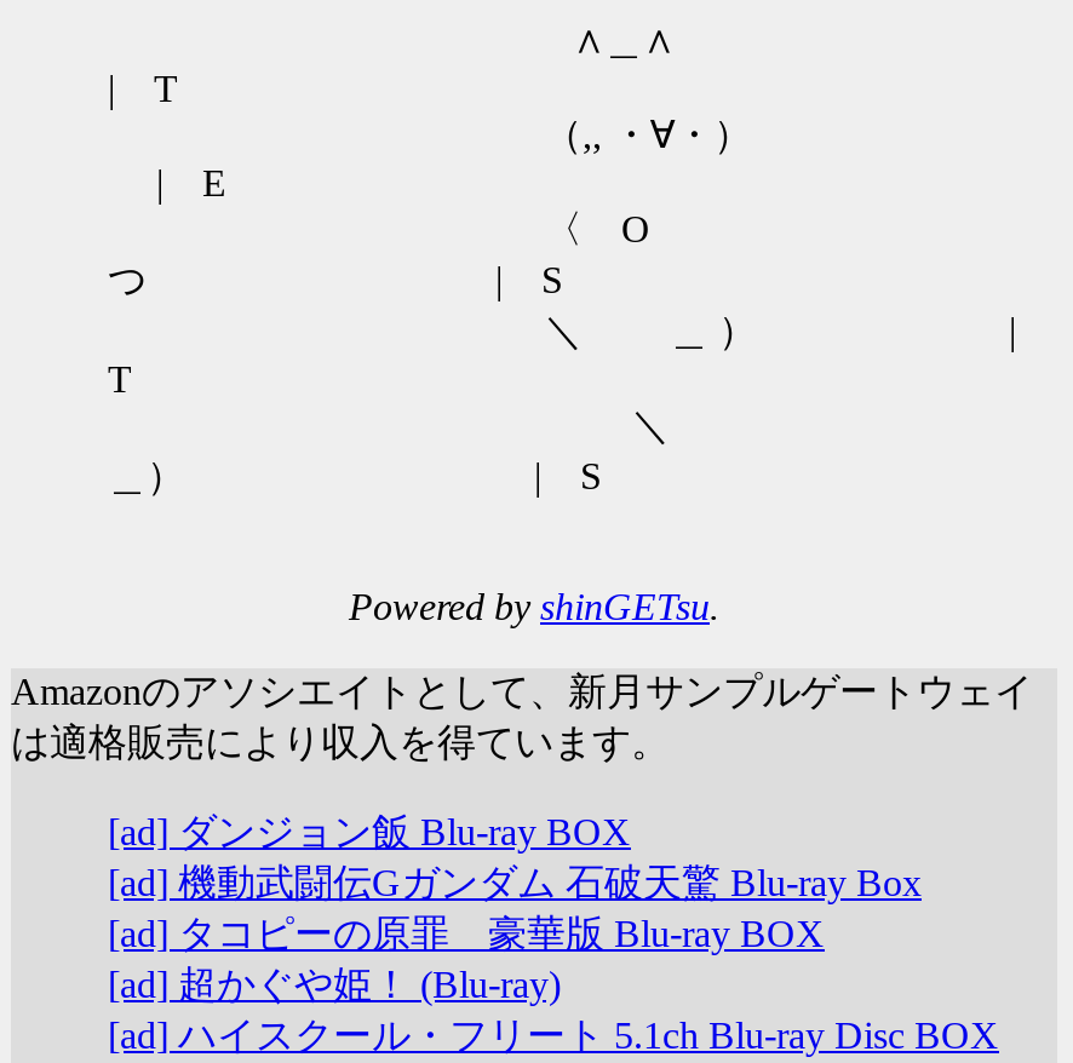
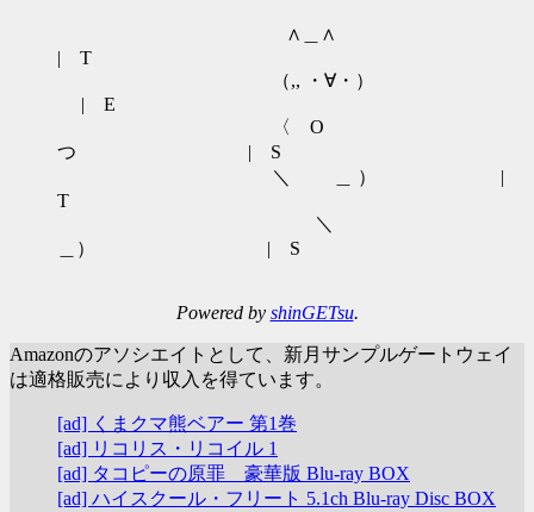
[108,811,922,903] [ad] ダンジョン飯 Blu-ray BOX | [ad] 機動武闘伝Gガンダム 石破天驚 Blu-ray Box -> [57,413,297,458] [ad] くまクマ熊ベアー 第1巻 | [ad] リコリス・リコイル 1
[108,963,561,1005] [ad] 超かぐや姫！ (Blu-ray) -> none

